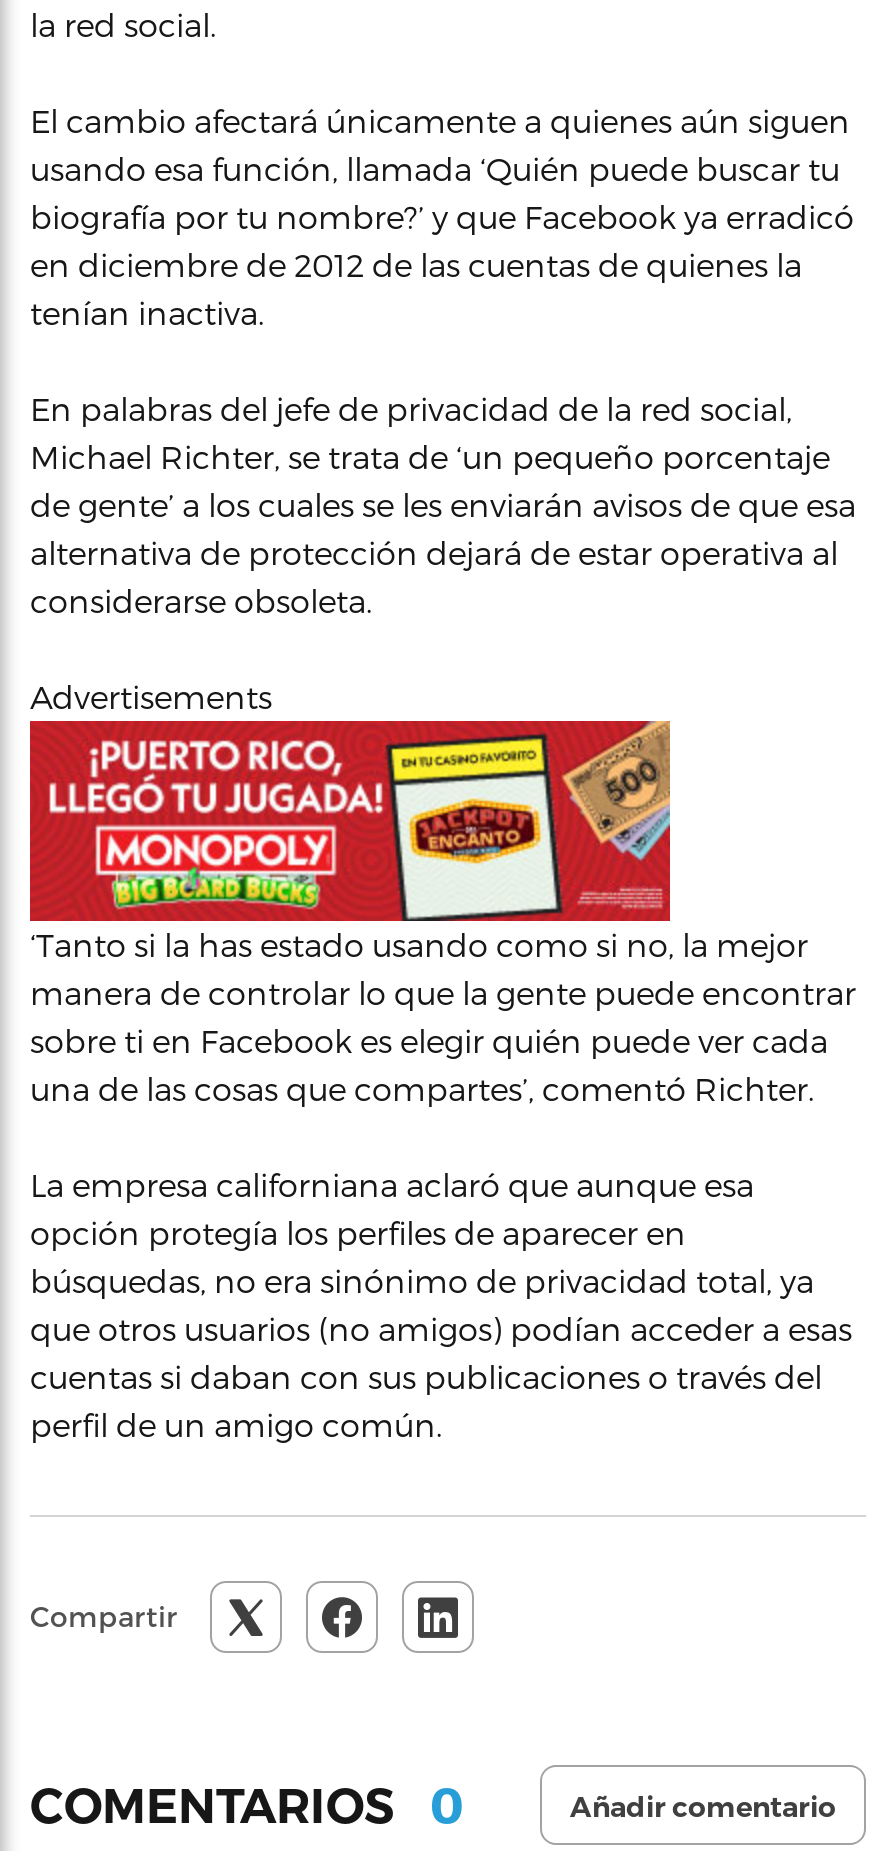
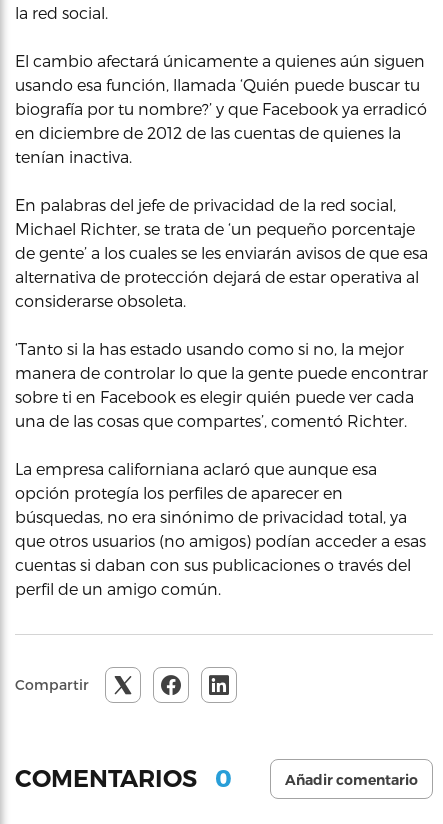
[30,677,272,715] Advertisements -> none
[28,718,672,920] [image] -> none

